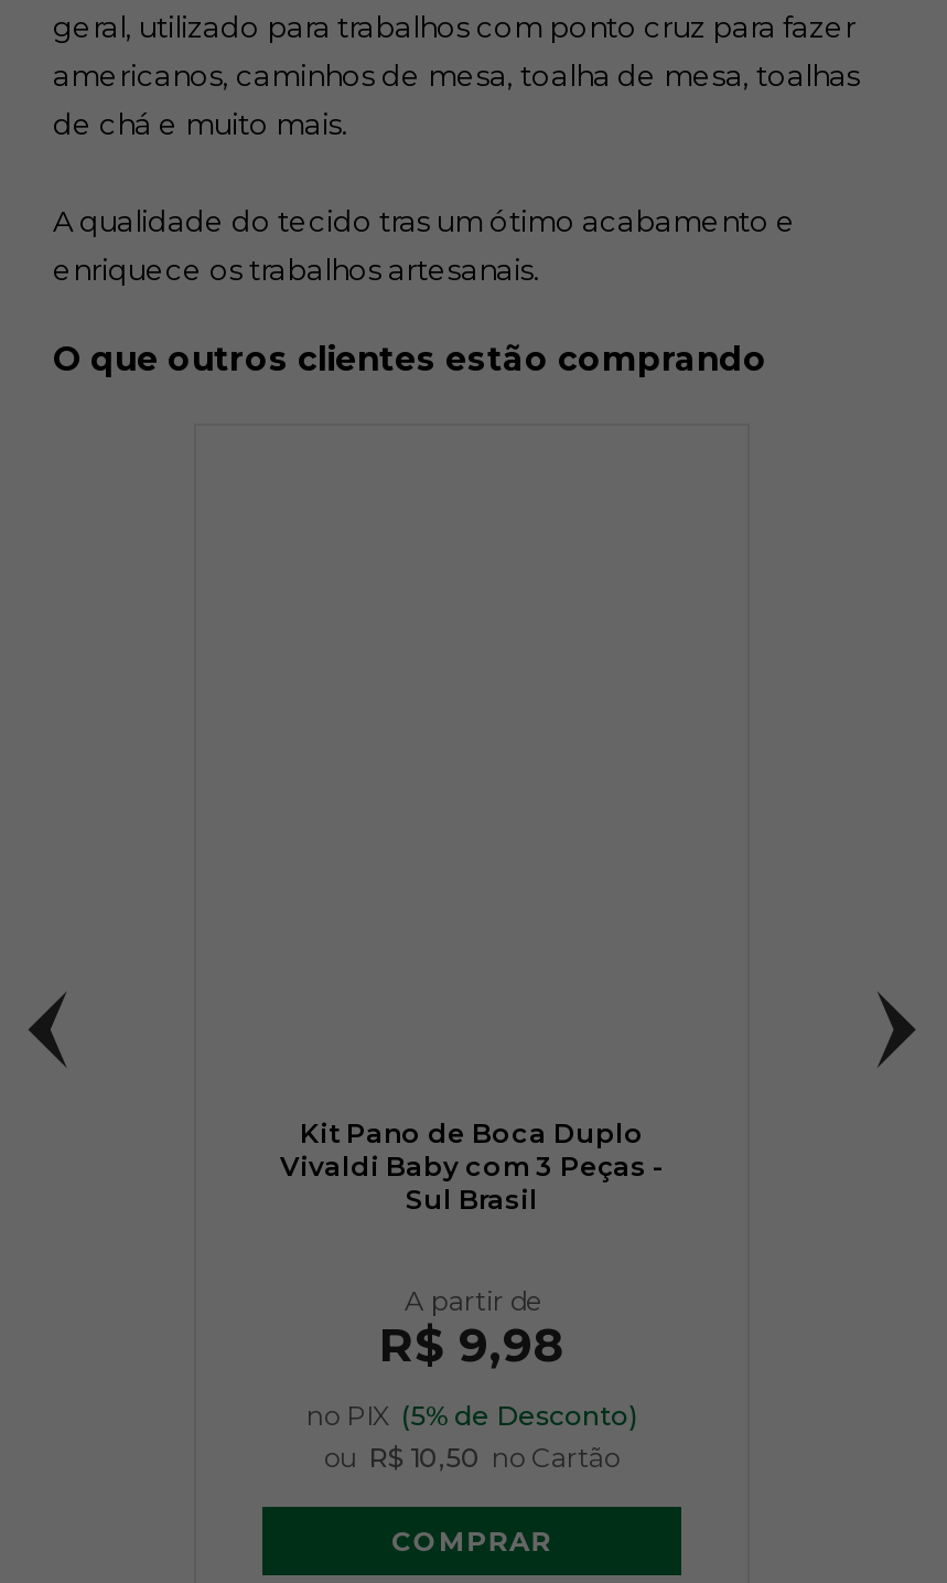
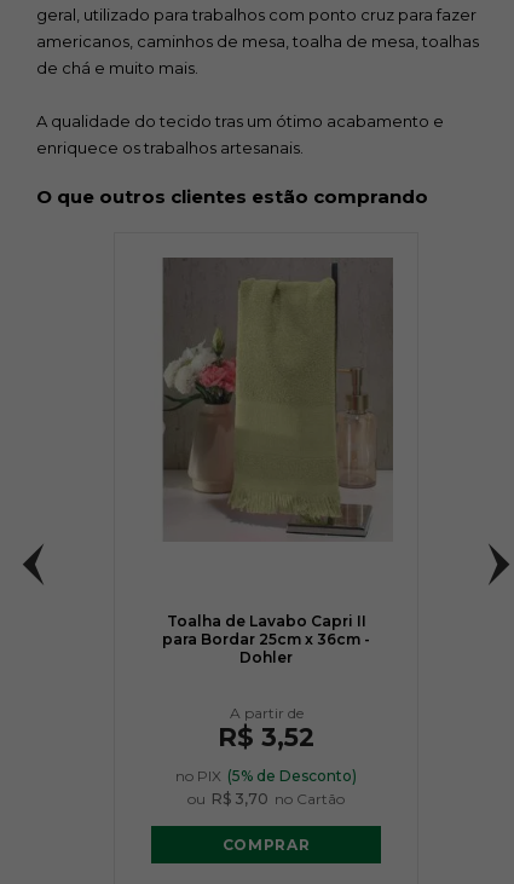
none -> [161,256,394,542] [image]
[280,1116,664,1216] Kit Pano de Boca Duplo | Vivaldi Baby com 3 Peças - | Sul Brasil -> [162,612,370,666] Toalha de Lavabo Capri II | para Bordar 25cm x 36cm - | Dohler
[379,1317,564,1372] R$ 9,98 -> [218,722,314,752] R$ 3,52
[324,1441,620,1474] ou R$ 10,50 no Cartão -> [187,790,345,808] ou R$ 3,70 no Cartão

